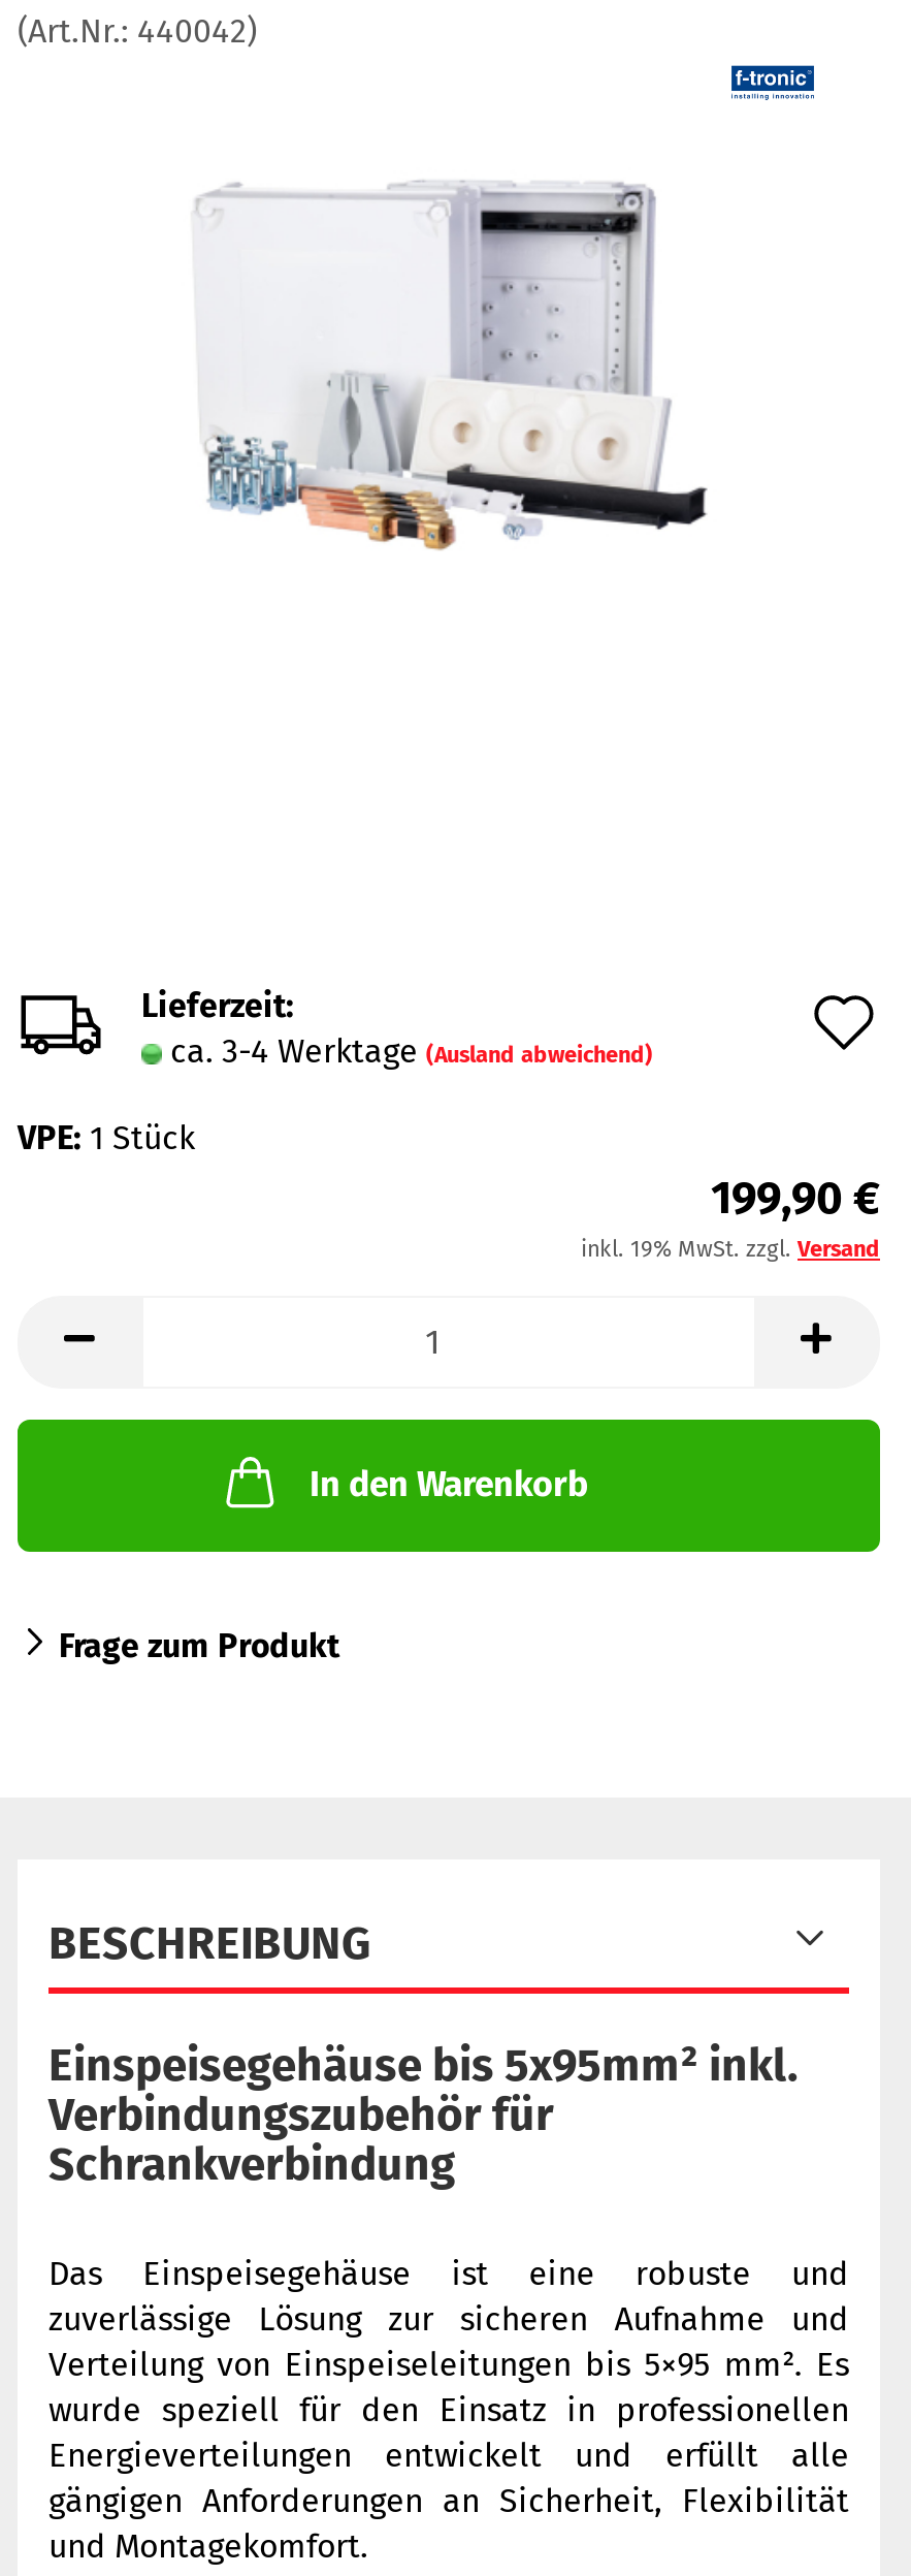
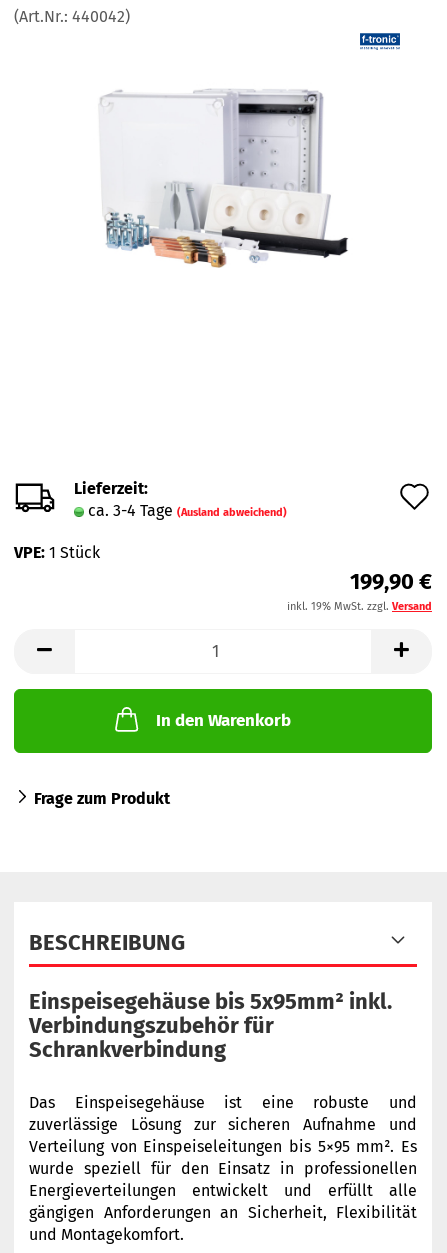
[170,1031,653,1071] ca. 3-4 Werktage (Ausland abweichend) -> [88,501,287,520] ca. 3-4 Tage (Ausland abweichend)

